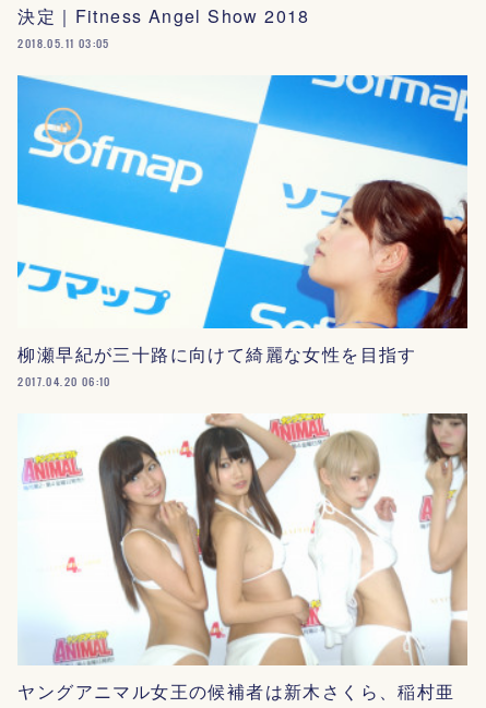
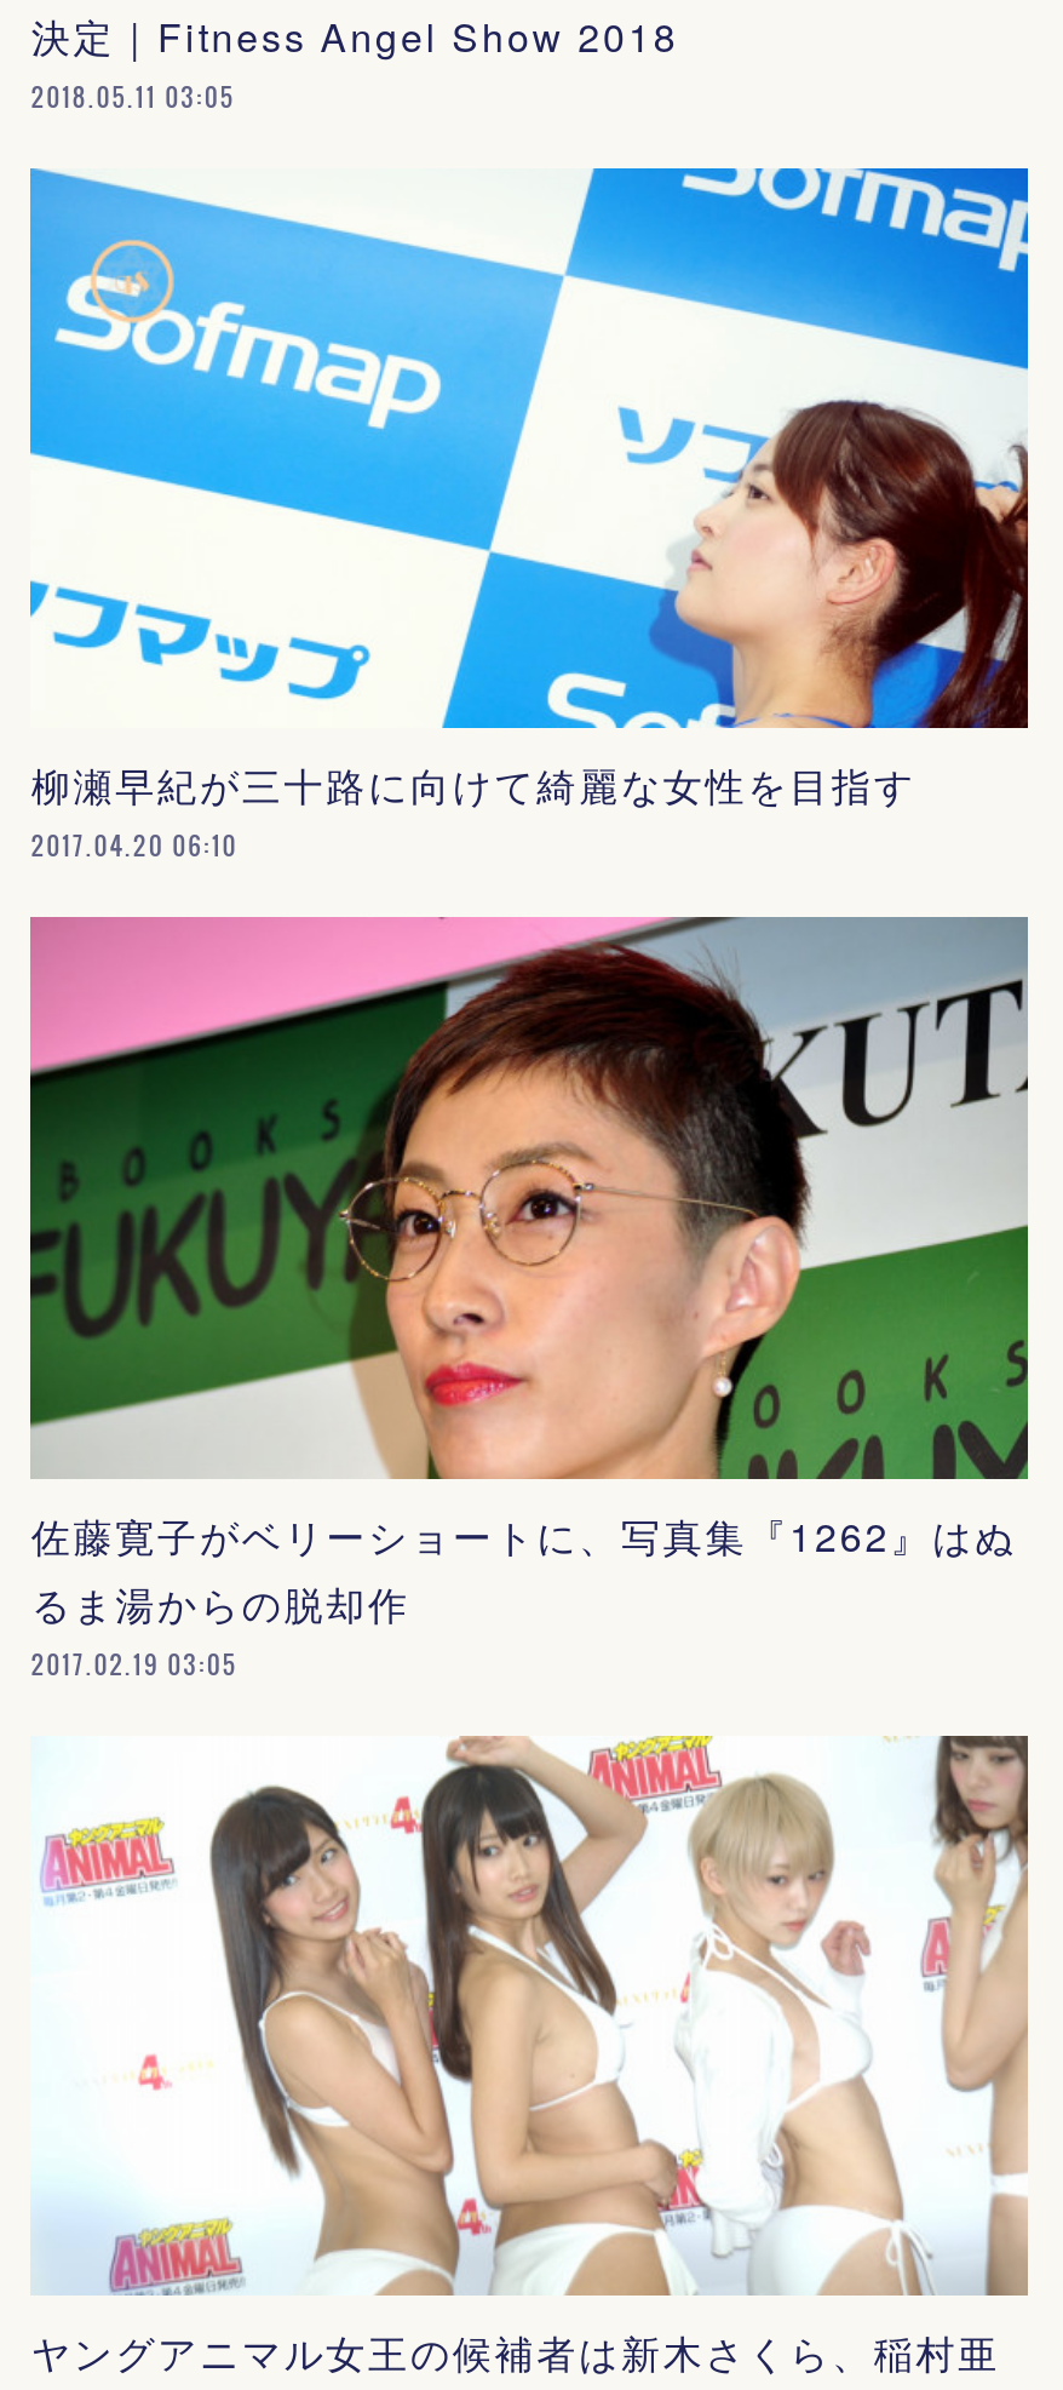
none -> [28,913,1030,1683] [image] | 佐藤寛子がベリーショートに、写真集『1262』はぬ | るま湯からの脱却作 | 2017.02.19 03:05

